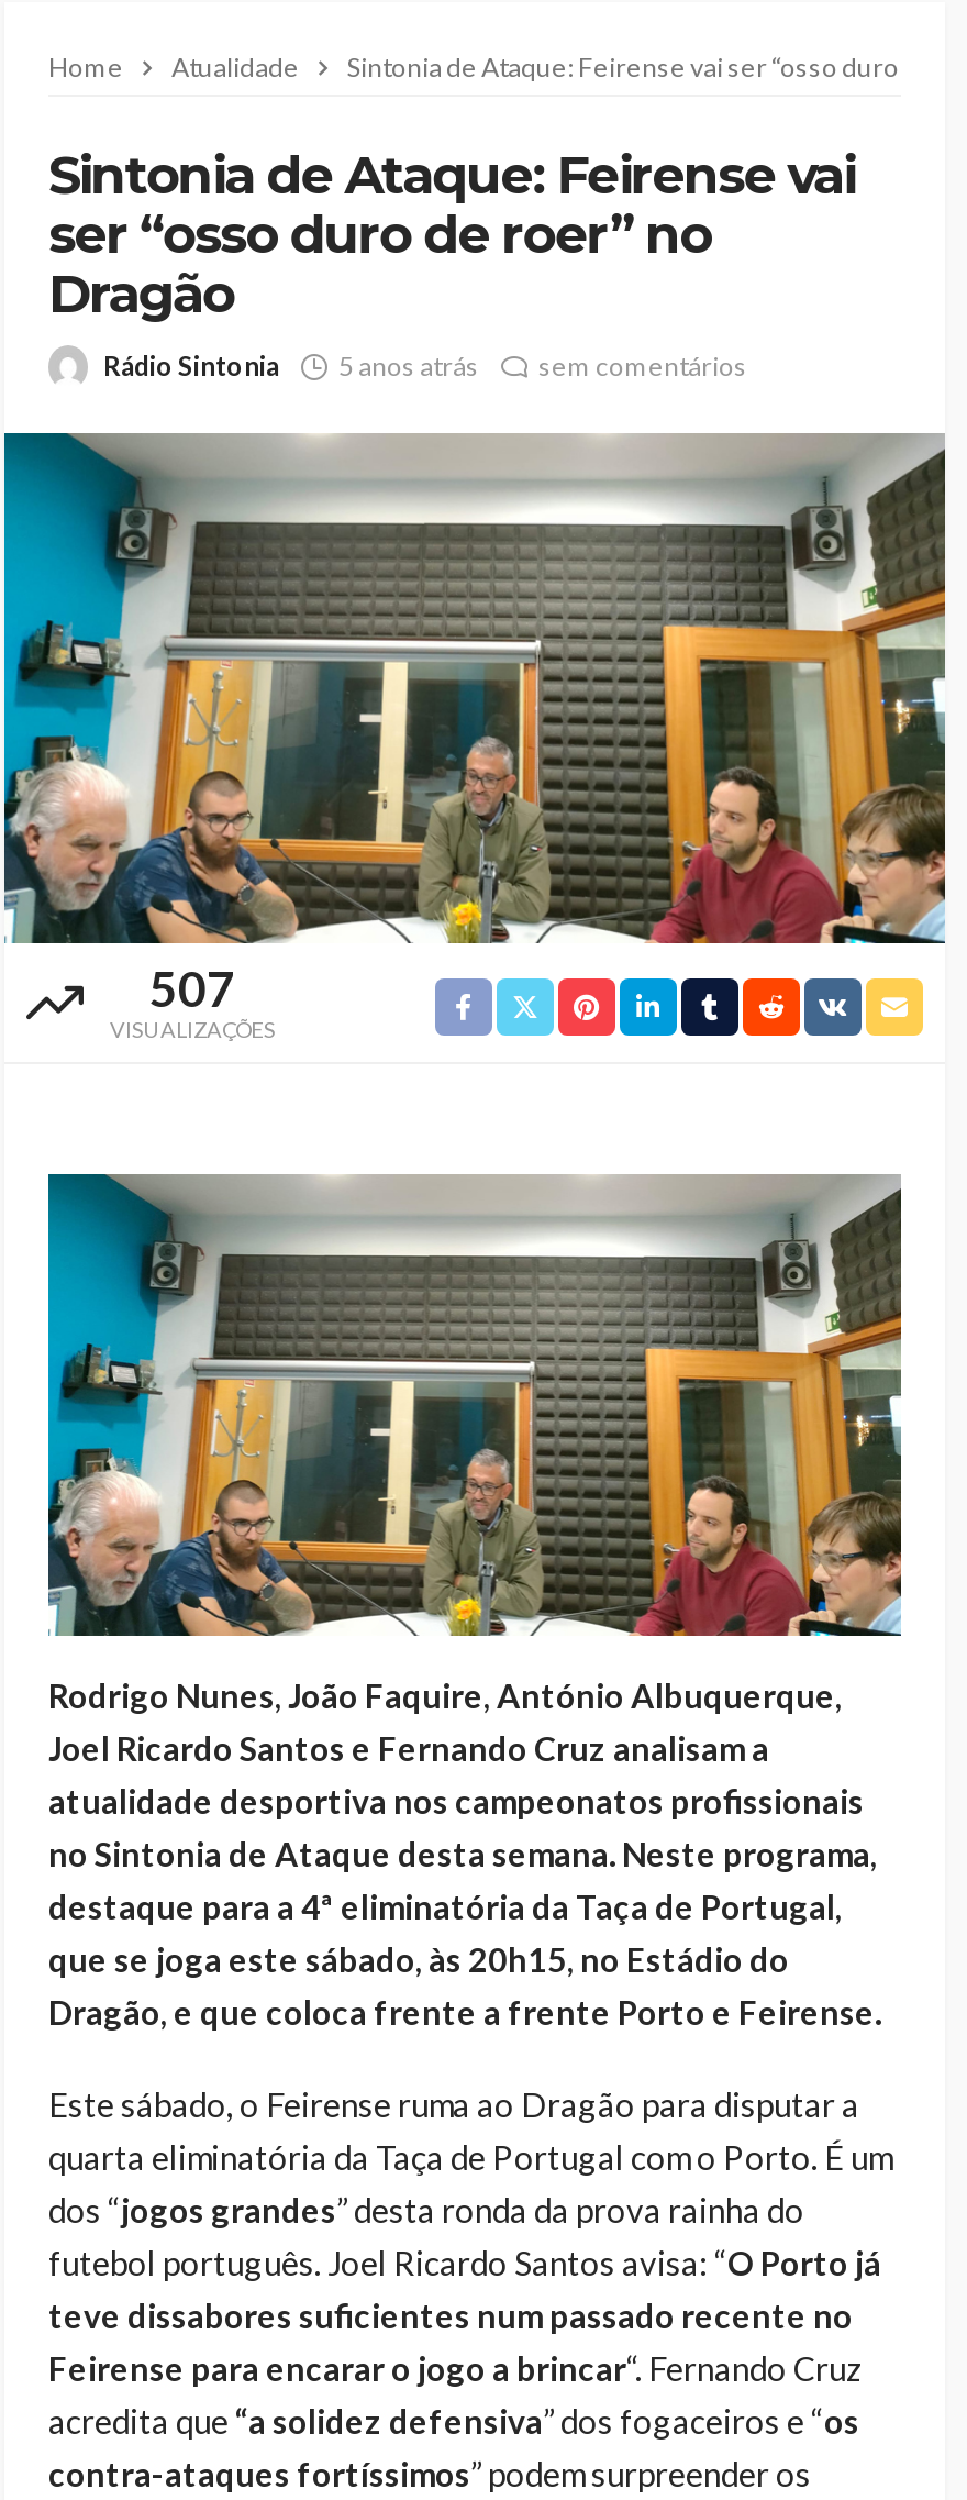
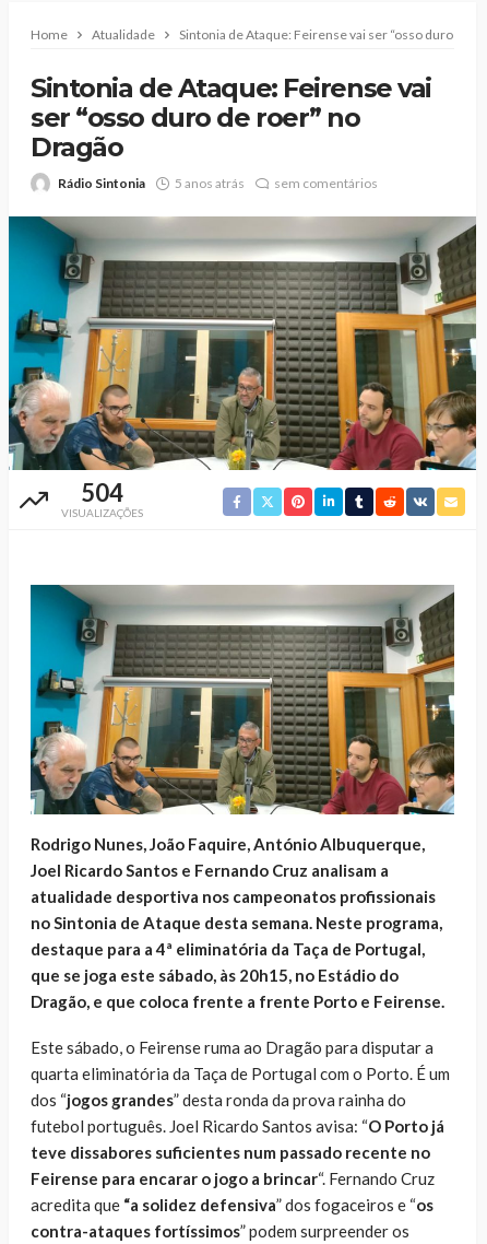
[149,958,235,1018] 507 -> [81,477,123,507] 504

